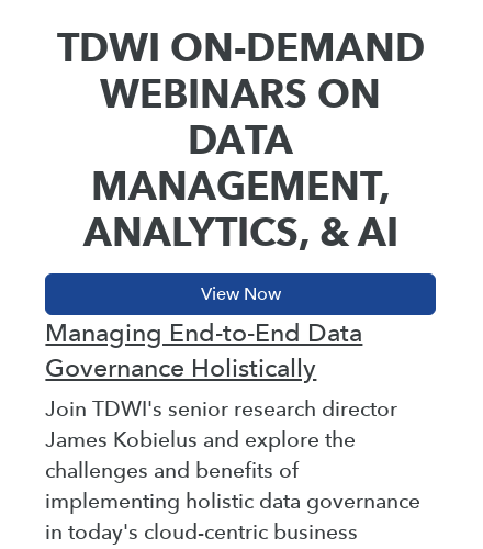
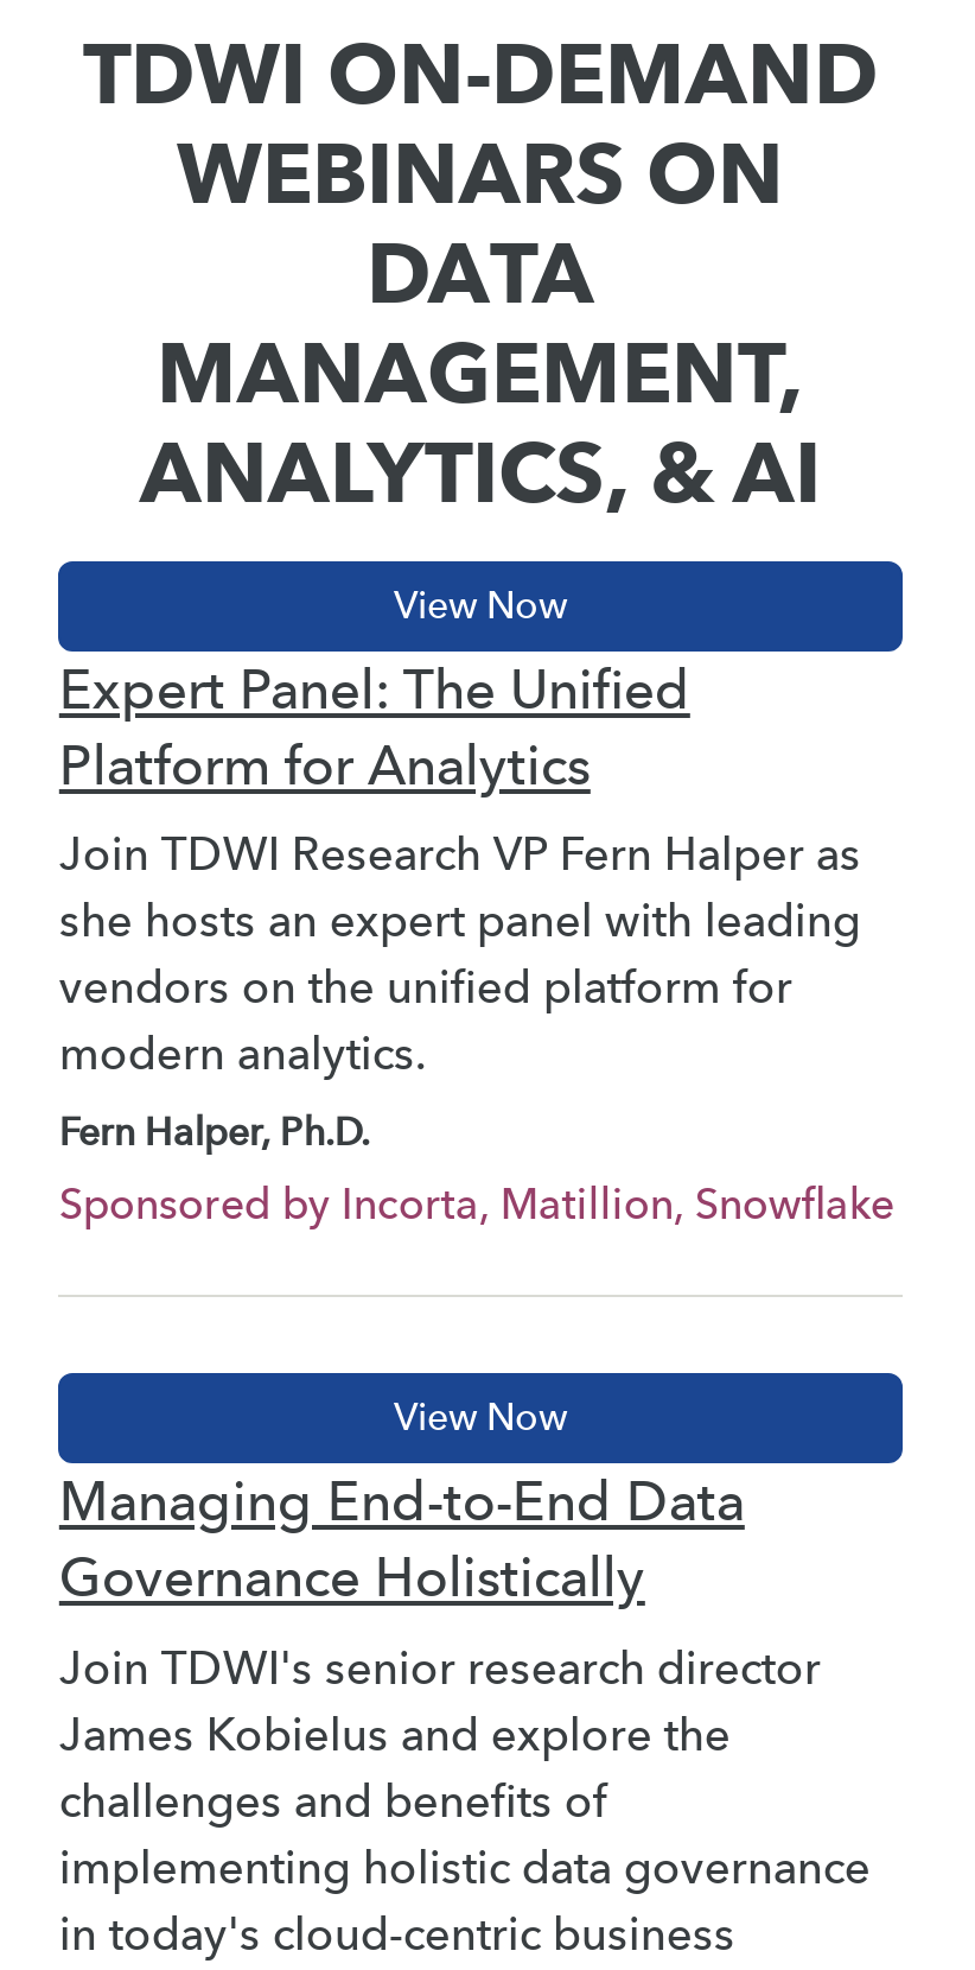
none -> [59,656,894,1231] Expert Panel: The Unified | Platform for Analytics | Join TDWI Research VP Fern Halper as | she hosts an expert panel with leading | vendors on the unified platform for | modern analytics. | Fern Halper, Ph.D. | Sponsored by Incorta, Matillion, Snowflake

